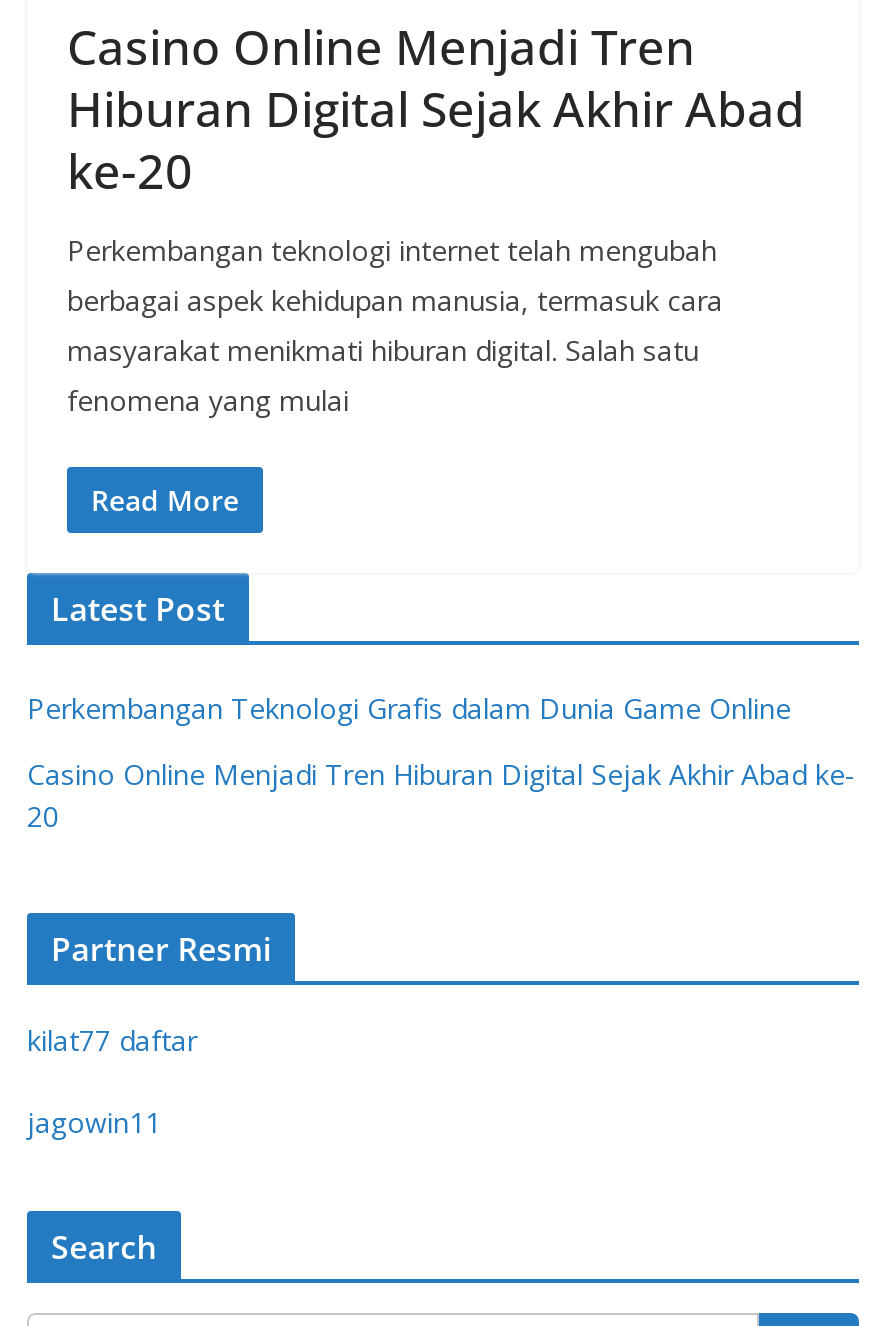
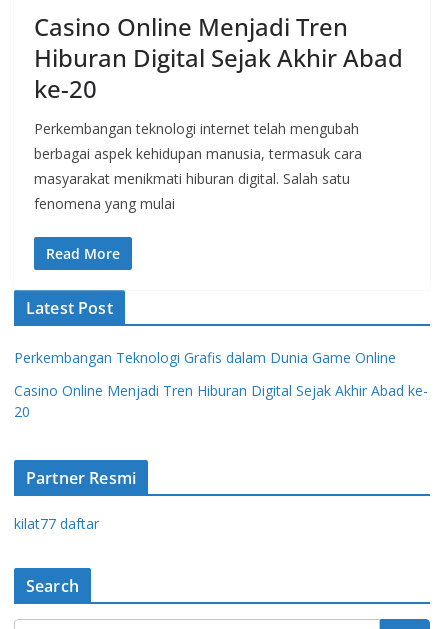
[27,1103,161,1141] jagowin11 -> none

